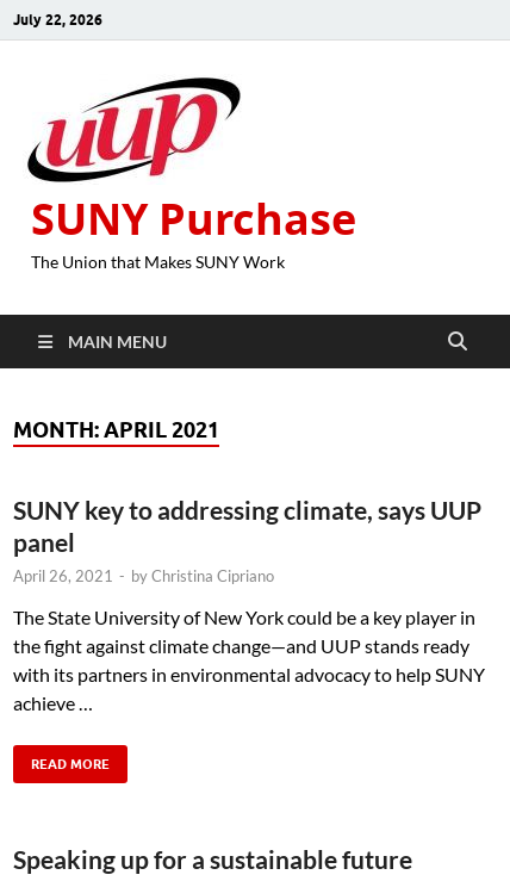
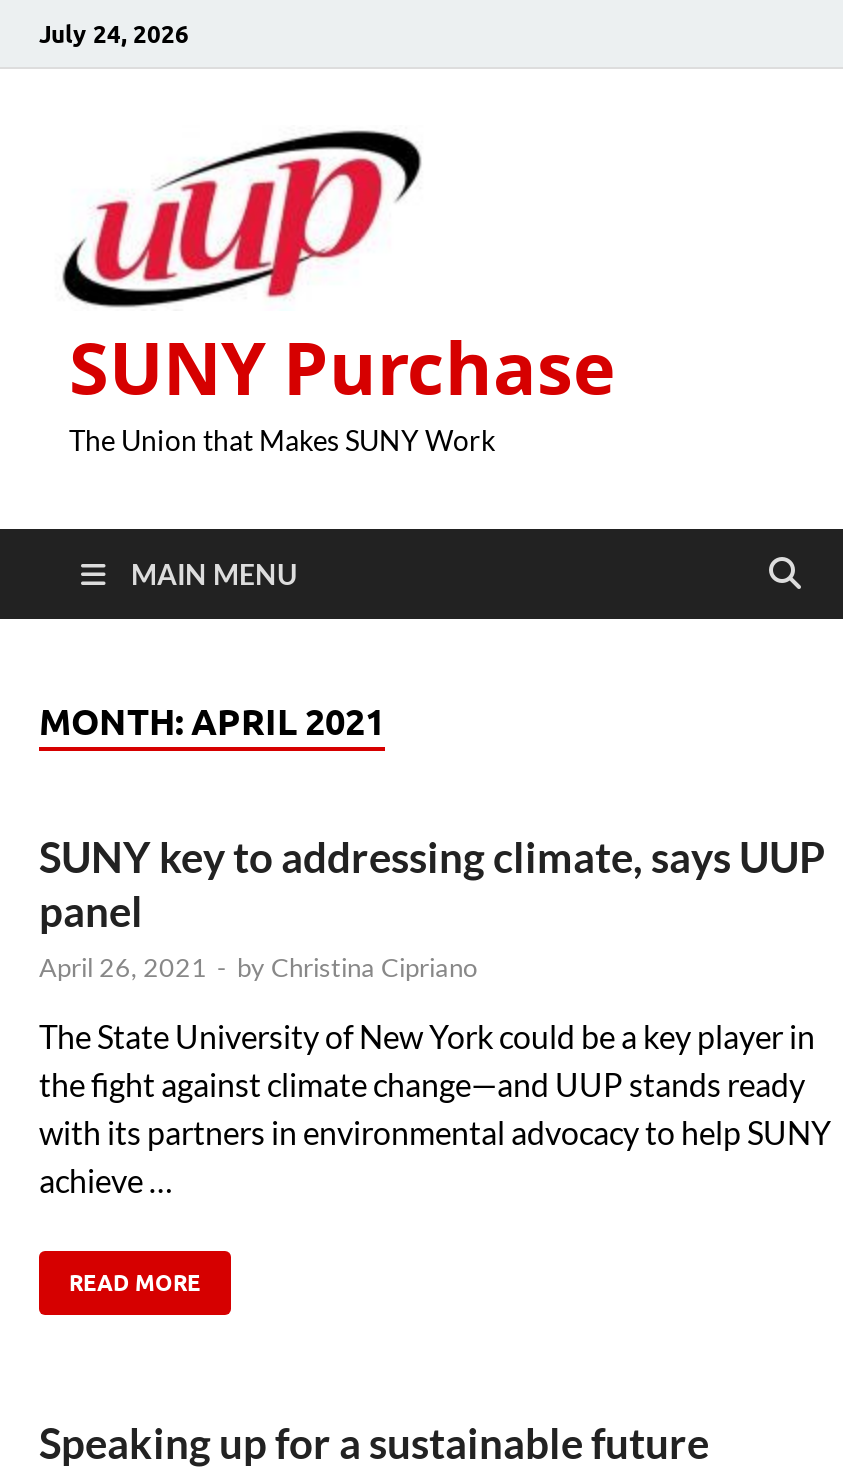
[13,10,102,28] July 22, 2026 -> [39,18,189,48] July 24, 2026

